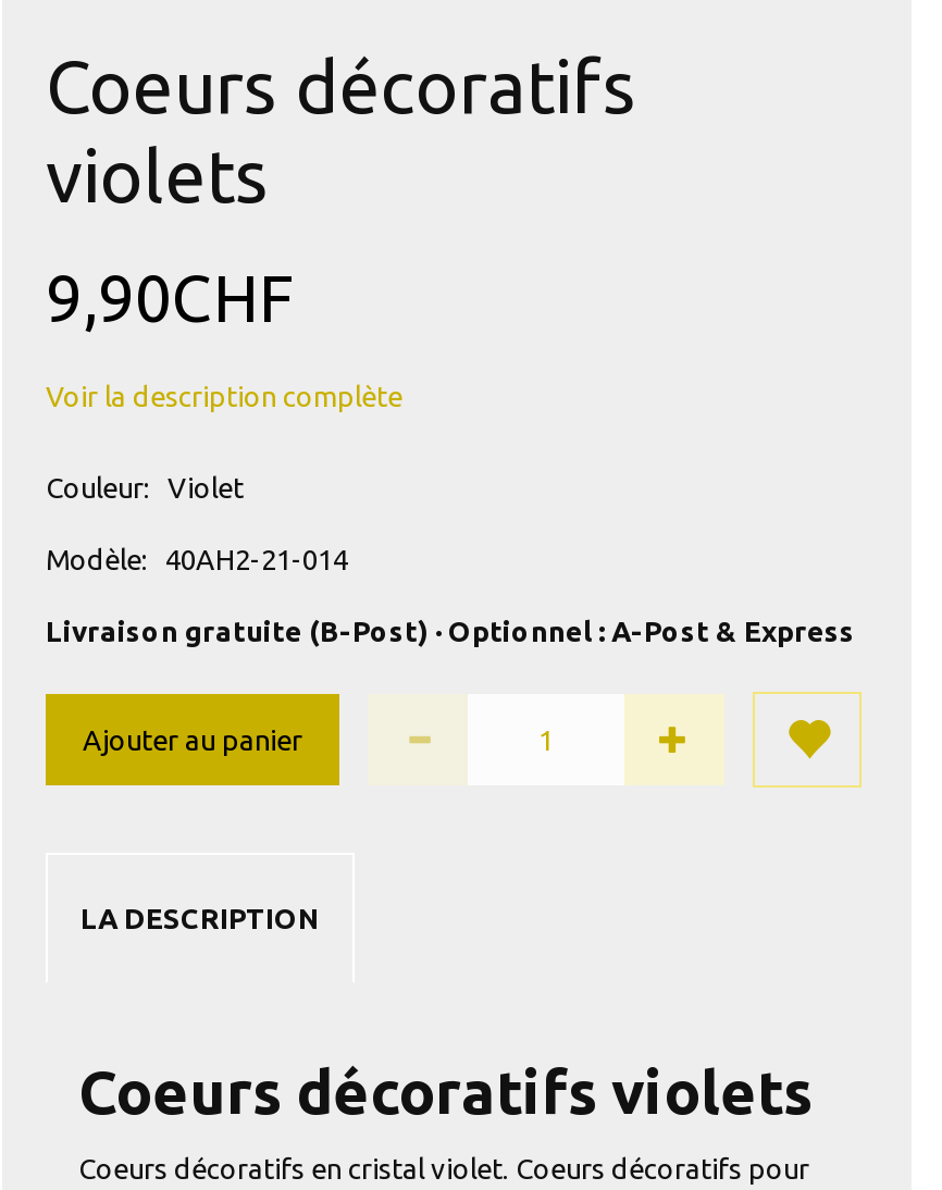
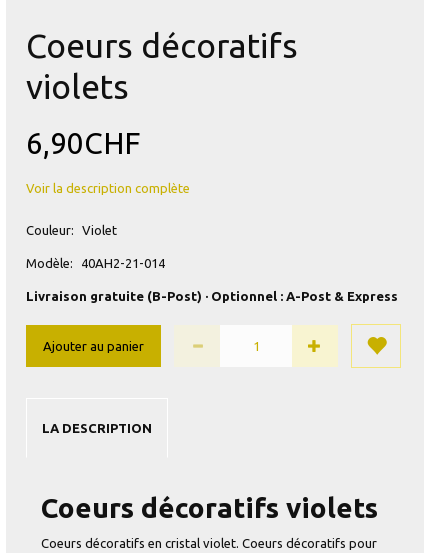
[46,261,294,335] 9,90CHF -> [26,126,140,160] 6,90CHF

